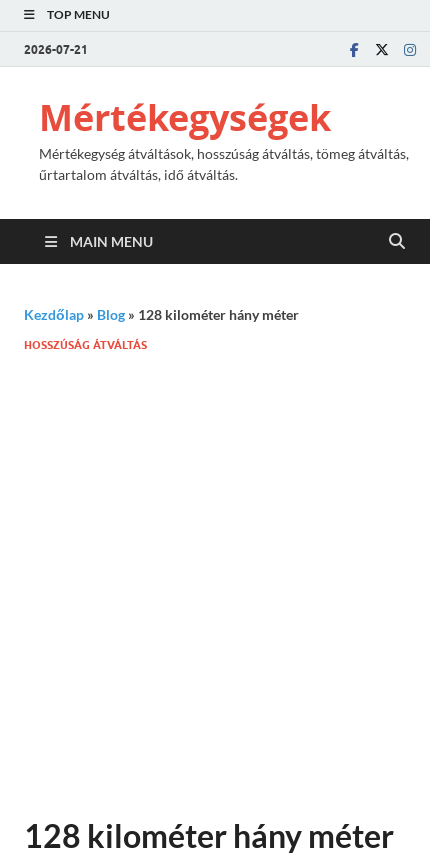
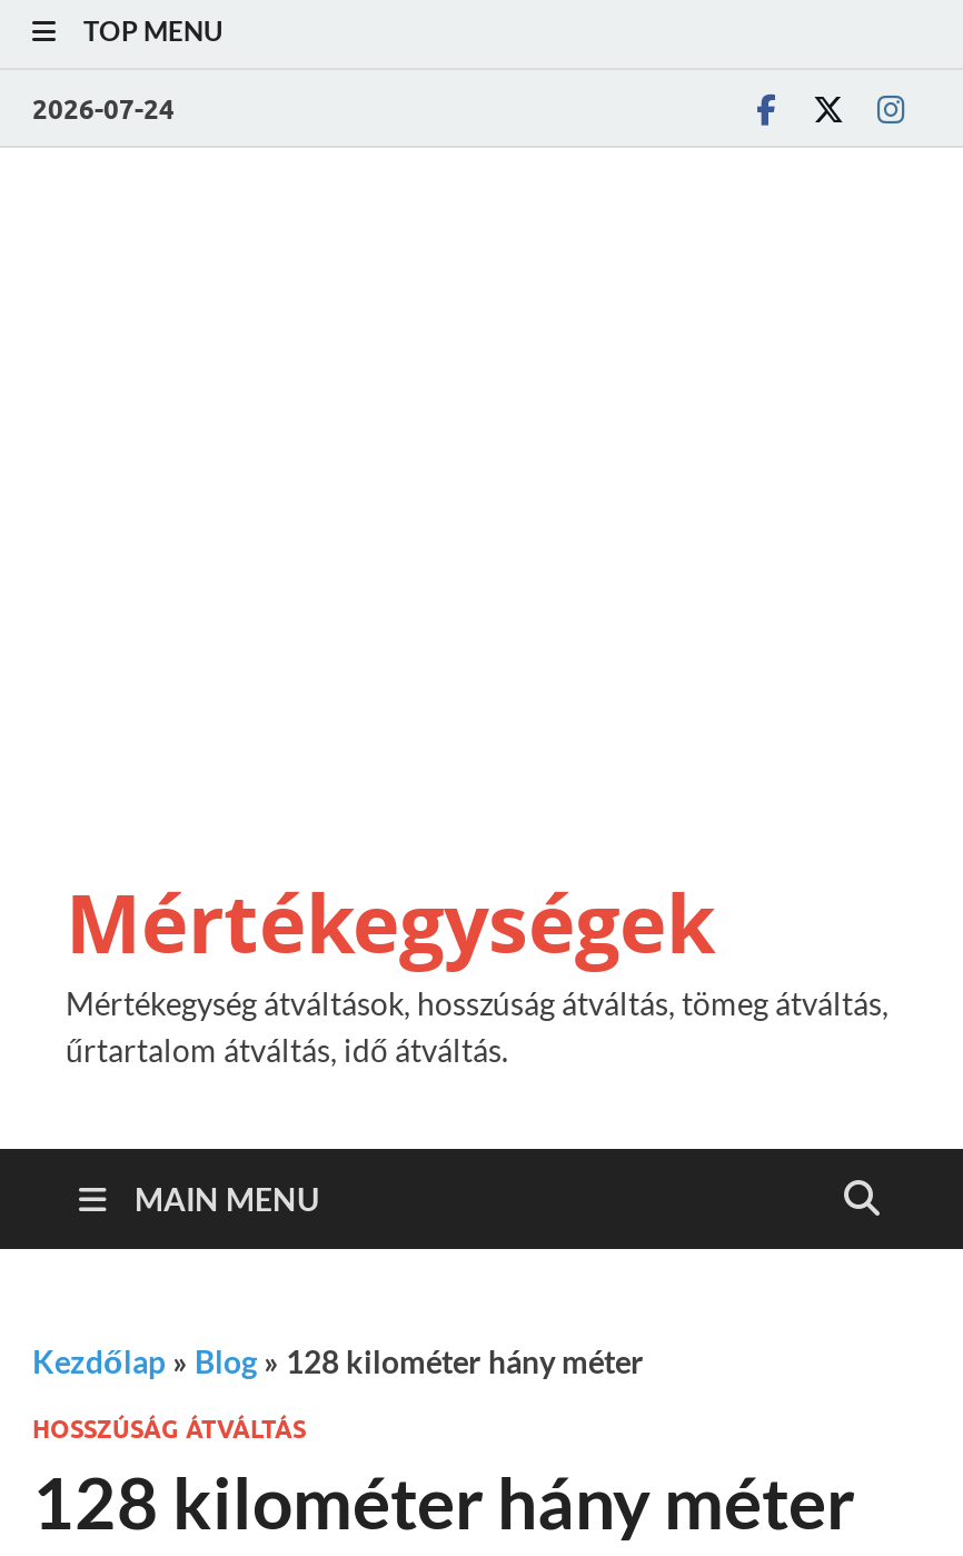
[24,41,88,56] 2026-07-21 -> [32,91,175,125] 2026-07-24
moved [24,93,409,352] -> [32,869,888,1445]: Mértékegységek | Mértékegység átváltások, hosszúság átváltás, tömeg átváltás, | űrtartalom átváltás, idő átváltás. | MAIN MENU | Kezdőlap» Blog» 128 kilométer hány méter | HOSSZÚSÁG ÁTVÁLTÁS

